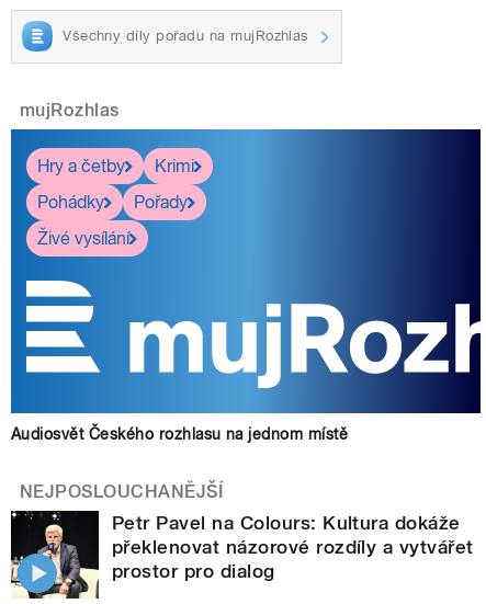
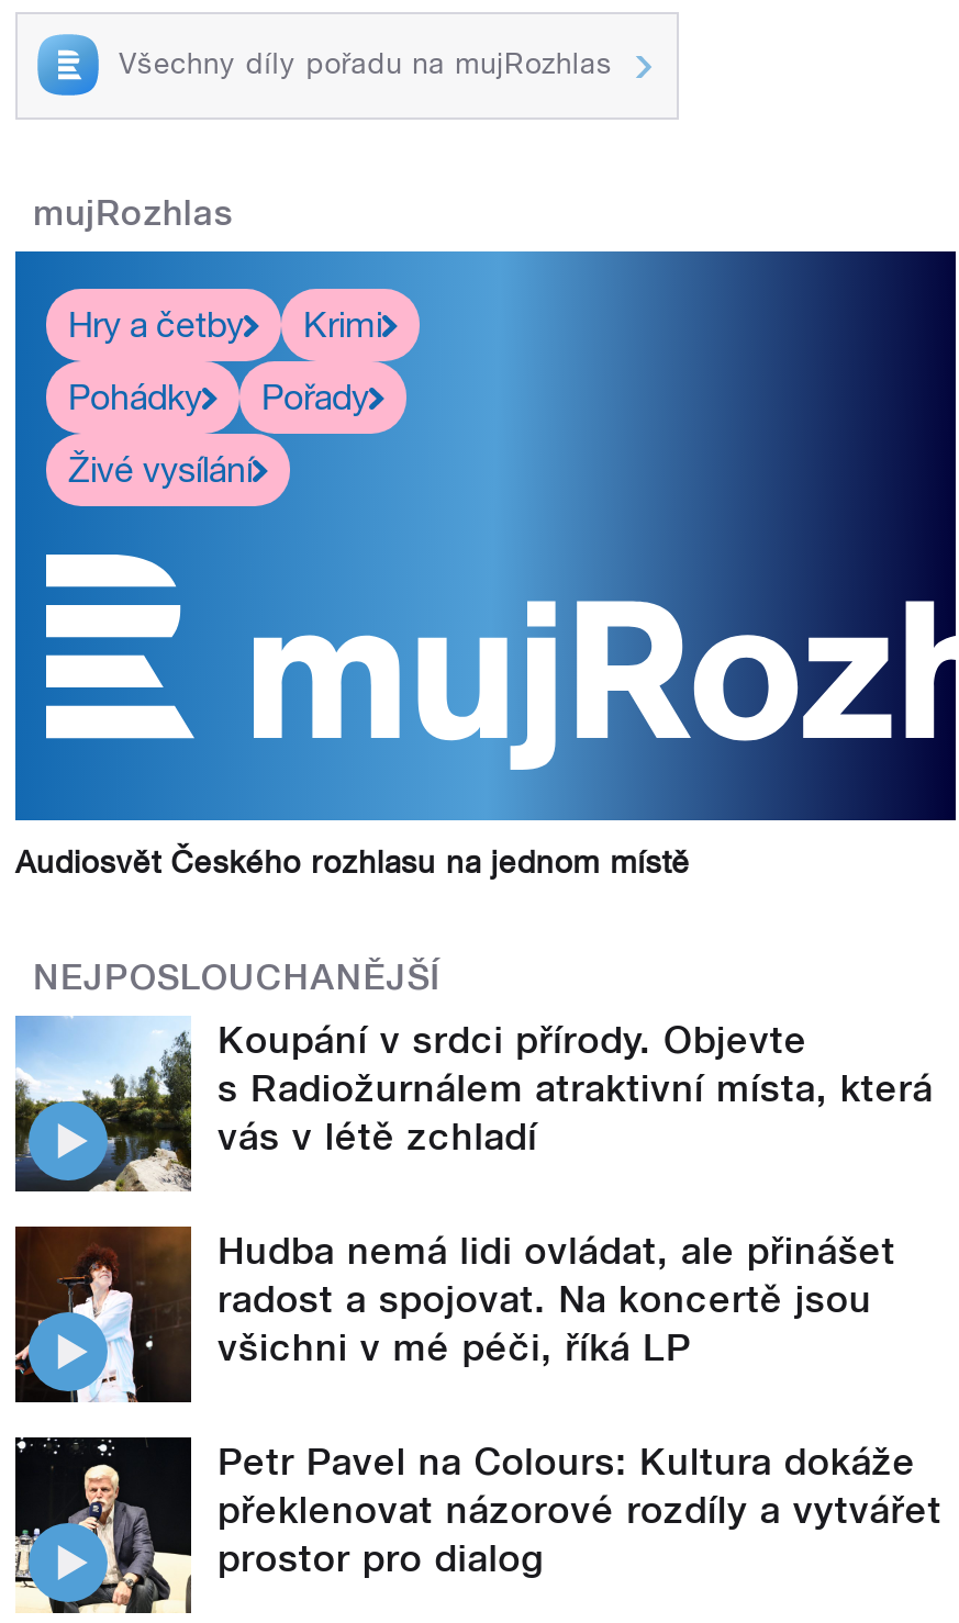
none -> [13,1016,933,1370] [image] | Koupání v srdci přírody. Objevte | s Radiožurnálem atraktivní místa, která | vás v létě zchladí | Hudba nemá lidi ovládat, ale přinášet | radost a spojovat. Na koncertě jsou | všichni v mé péči, říká LP
none -> [13,1224,193,1404] [image]

